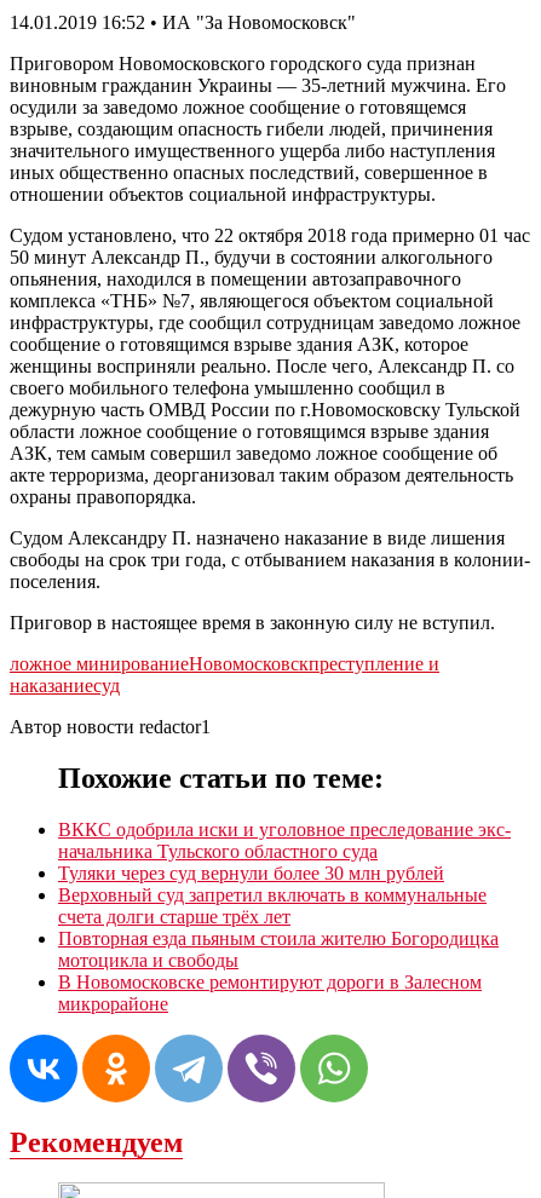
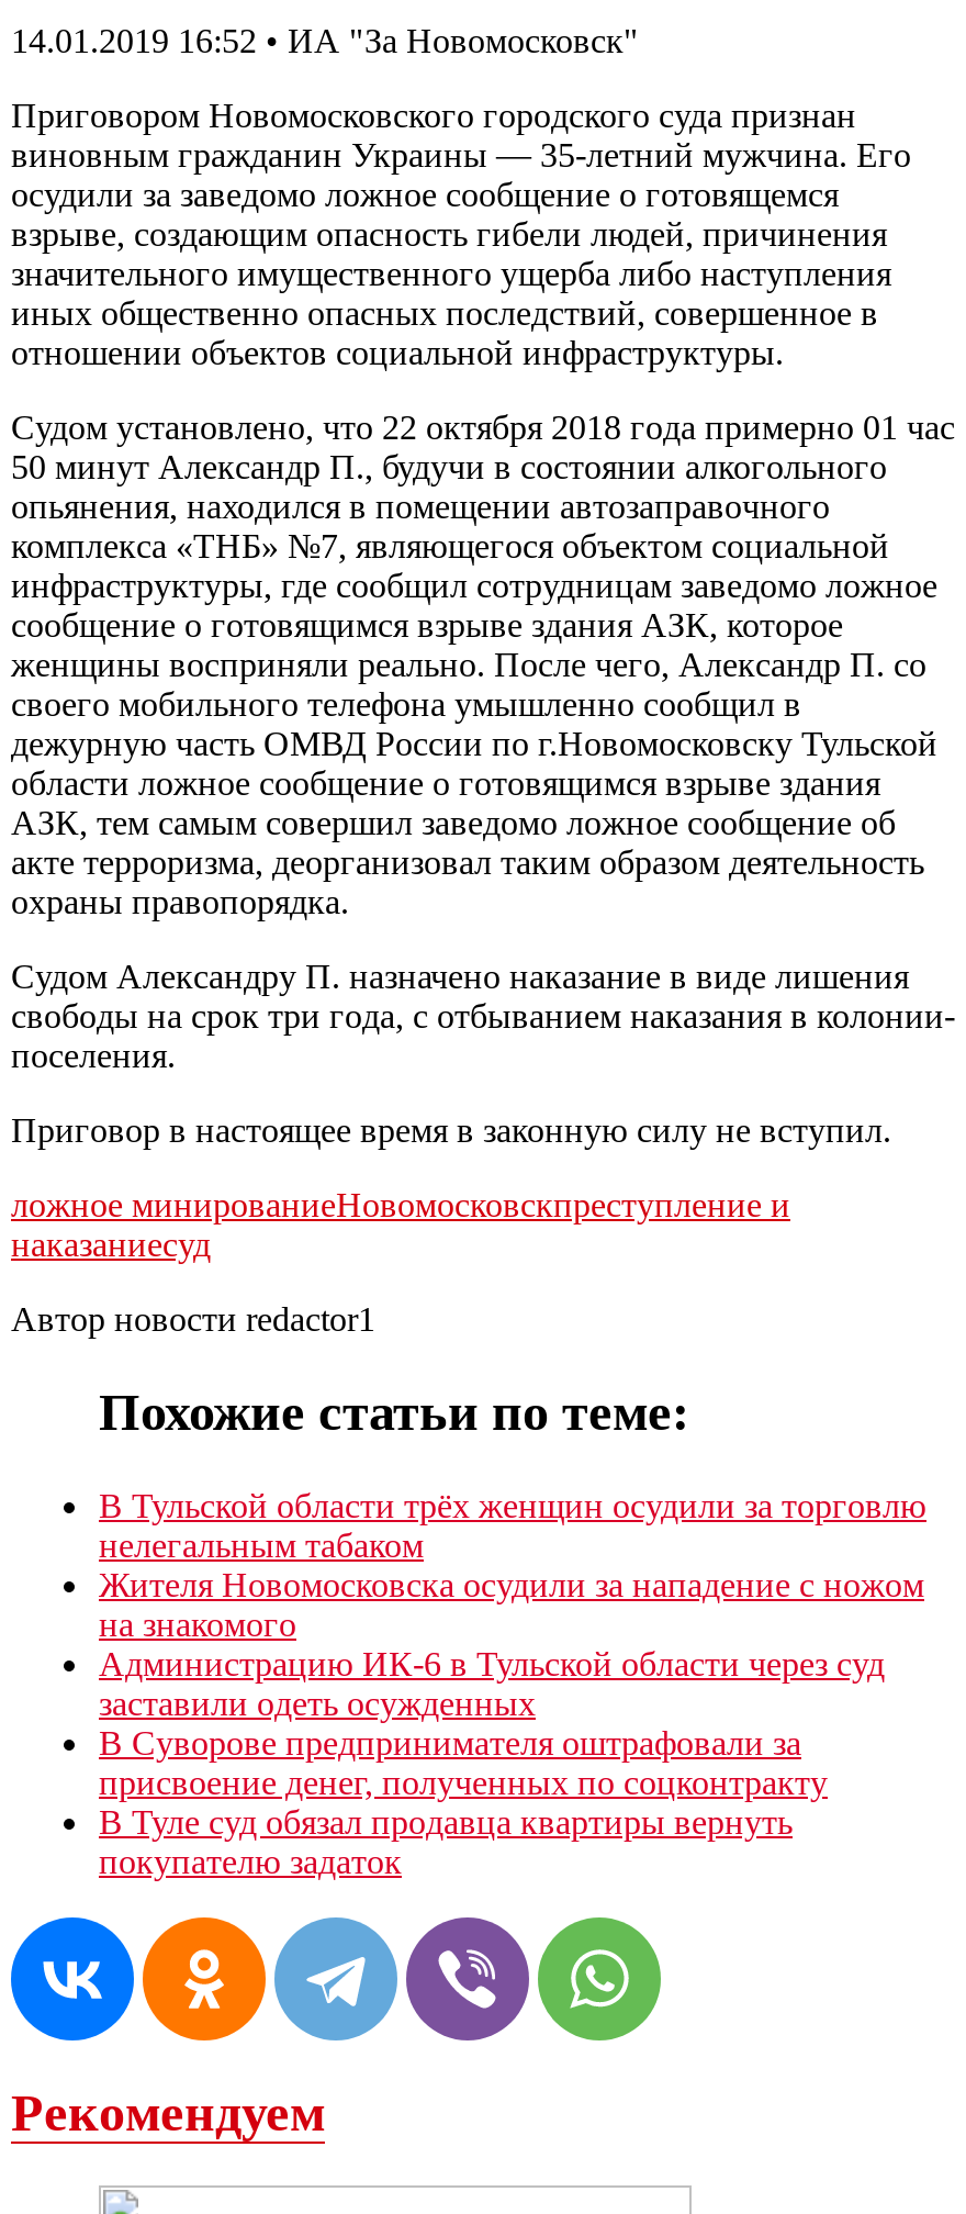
[58,819,511,1014] ВККС одобрила иски и уголовное преследование экс- | начальника Тульского областного суда | Туляки через суд вернули более 30 млн рублей | Верховный суд запретил включать в коммунальные | счета долги старше трёх лет | Повторная езда пьяным стоила жителю Богородицка | мотоцикла и свободы | В Новомосковске ремонтируют дороги в Залесном | микрорайоне -> [99,1486,926,1879] В Тульской области трёх женщин осудили за торговлю | нелегальным табаком | Жителя Новомосковска осудили за нападение с ножом | на знакомого | Администрацию ИК-6 в Тульской области через суд | заставили одеть осужденных | В Суворове предпринимателя оштрафовали за | присвоение денег, полученных по соцконтракту | В Туле суд обязал продавца квартиры вернуть | покупателю задаток

